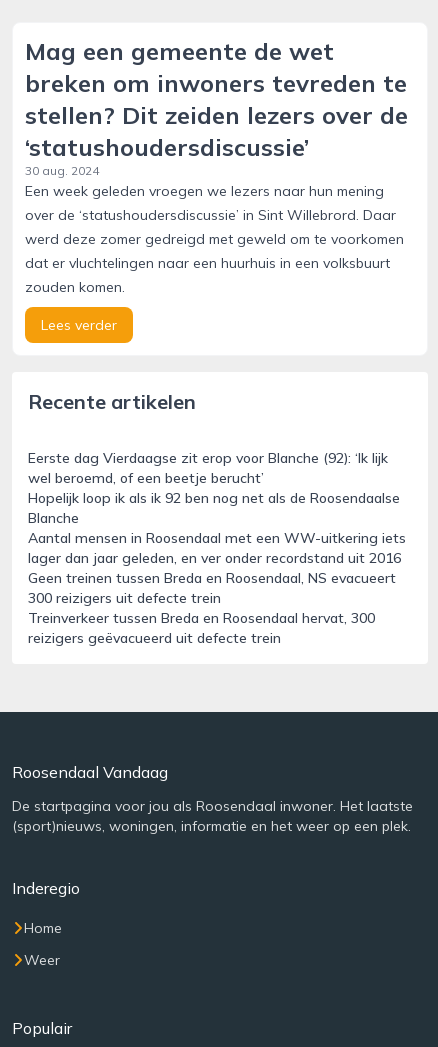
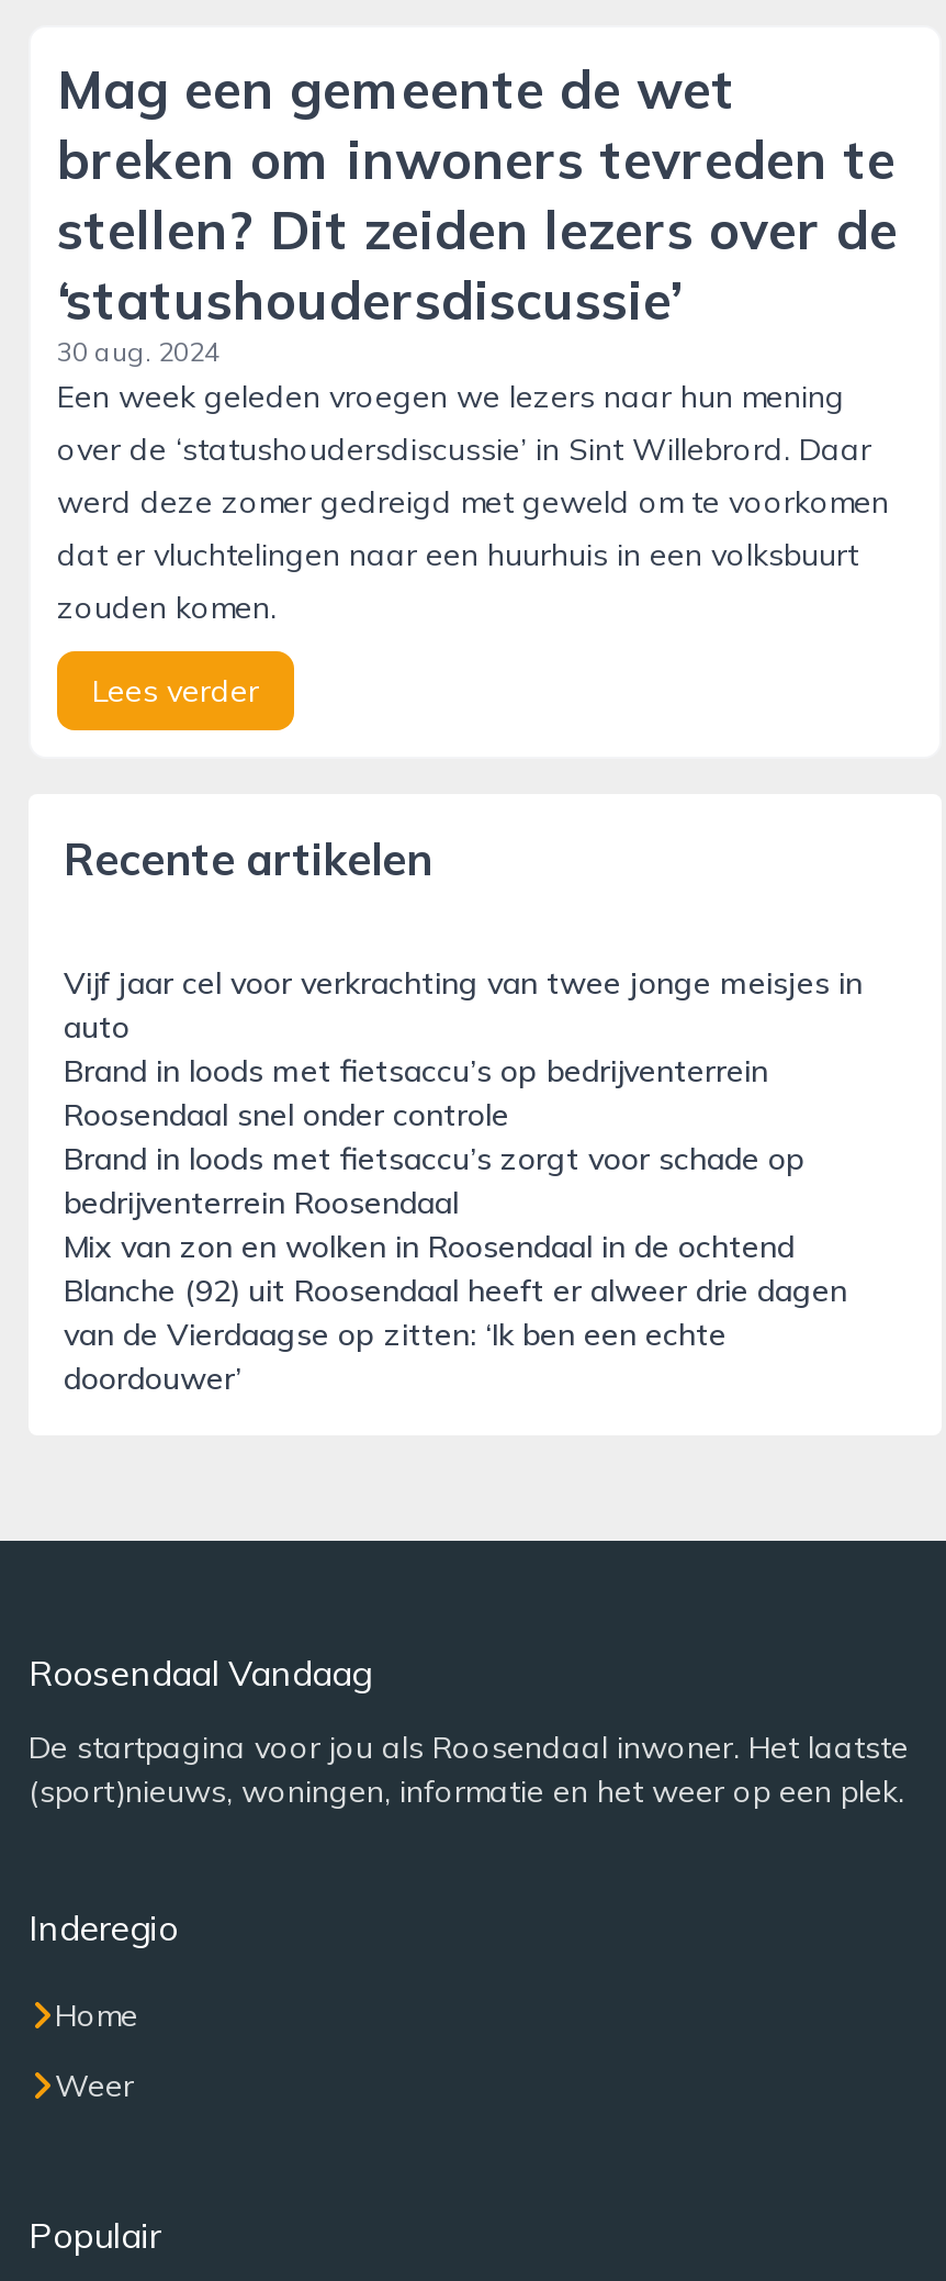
[28,449,406,647] Eerste dag Vierdaagse zit erop voor Blanche (92): ‘Ik lijk | wel beroemd, of een beetje berucht’ | Hopelijk loop ik als ik 92 ben nog net als de Roosendaalse | Blanche | Aantal mensen in Roosendaal met een WW-uitkering iets | lager dan jaar geleden, en ver onder recordstand uit 2016 | Geen treinen tussen Breda en Roosendaal, NS evacueert | 300 reizigers uit defecte trein | Treinverkeer tussen Breda en Roosendaal hervat, 300 | reizigers geëvacueerd uit defecte trein -> [64,963,863,1398] Vijf jaar cel voor verkrachting van twee jonge meisjes in | auto | Brand in loods met fietsaccu’s op bedrijventerrein | Roosendaal snel onder controle | Brand in loods met fietsaccu’s zorgt voor schade op | bedrijventerrein Roosendaal | Mix van zon en wolken in Roosendaal in de ochtend | Blanche (92) uit Roosendaal heeft er alweer drie dagen | van de Vierdaagse op zitten: ‘Ik ben een echte | doordouwer’

